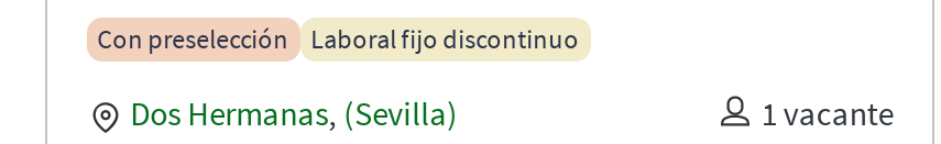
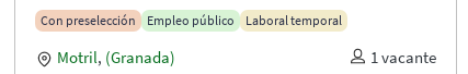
[311,22,579,55] Laboral fijo discontinuo -> [146,12,342,29] Empleo público | Laboral temporal
[130,92,458,134] Dos Hermanas, (Sevilla) -> [57,47,175,68] Motril, (Granada)

